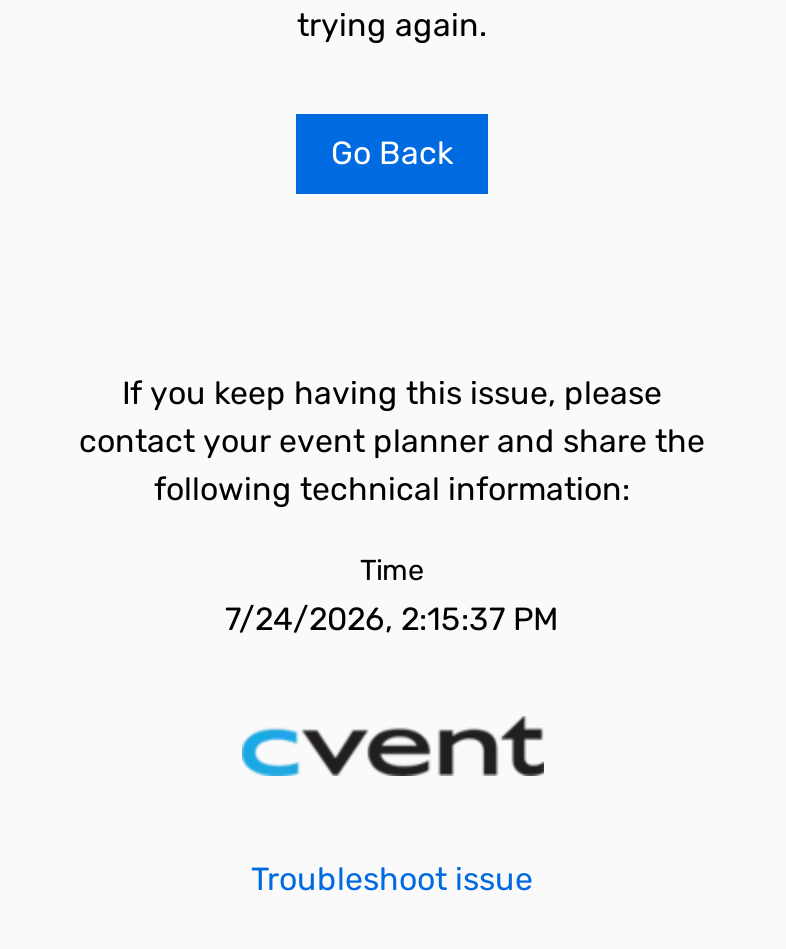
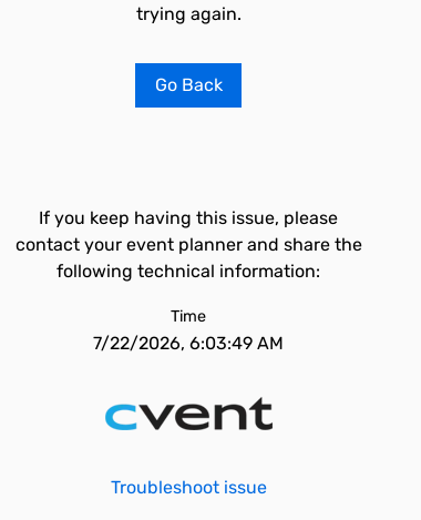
[225,600,559,638] 7/24/2026, 2:15:37 PM -> [93,333,284,354] 7/22/2026, 6:03:49 AM

